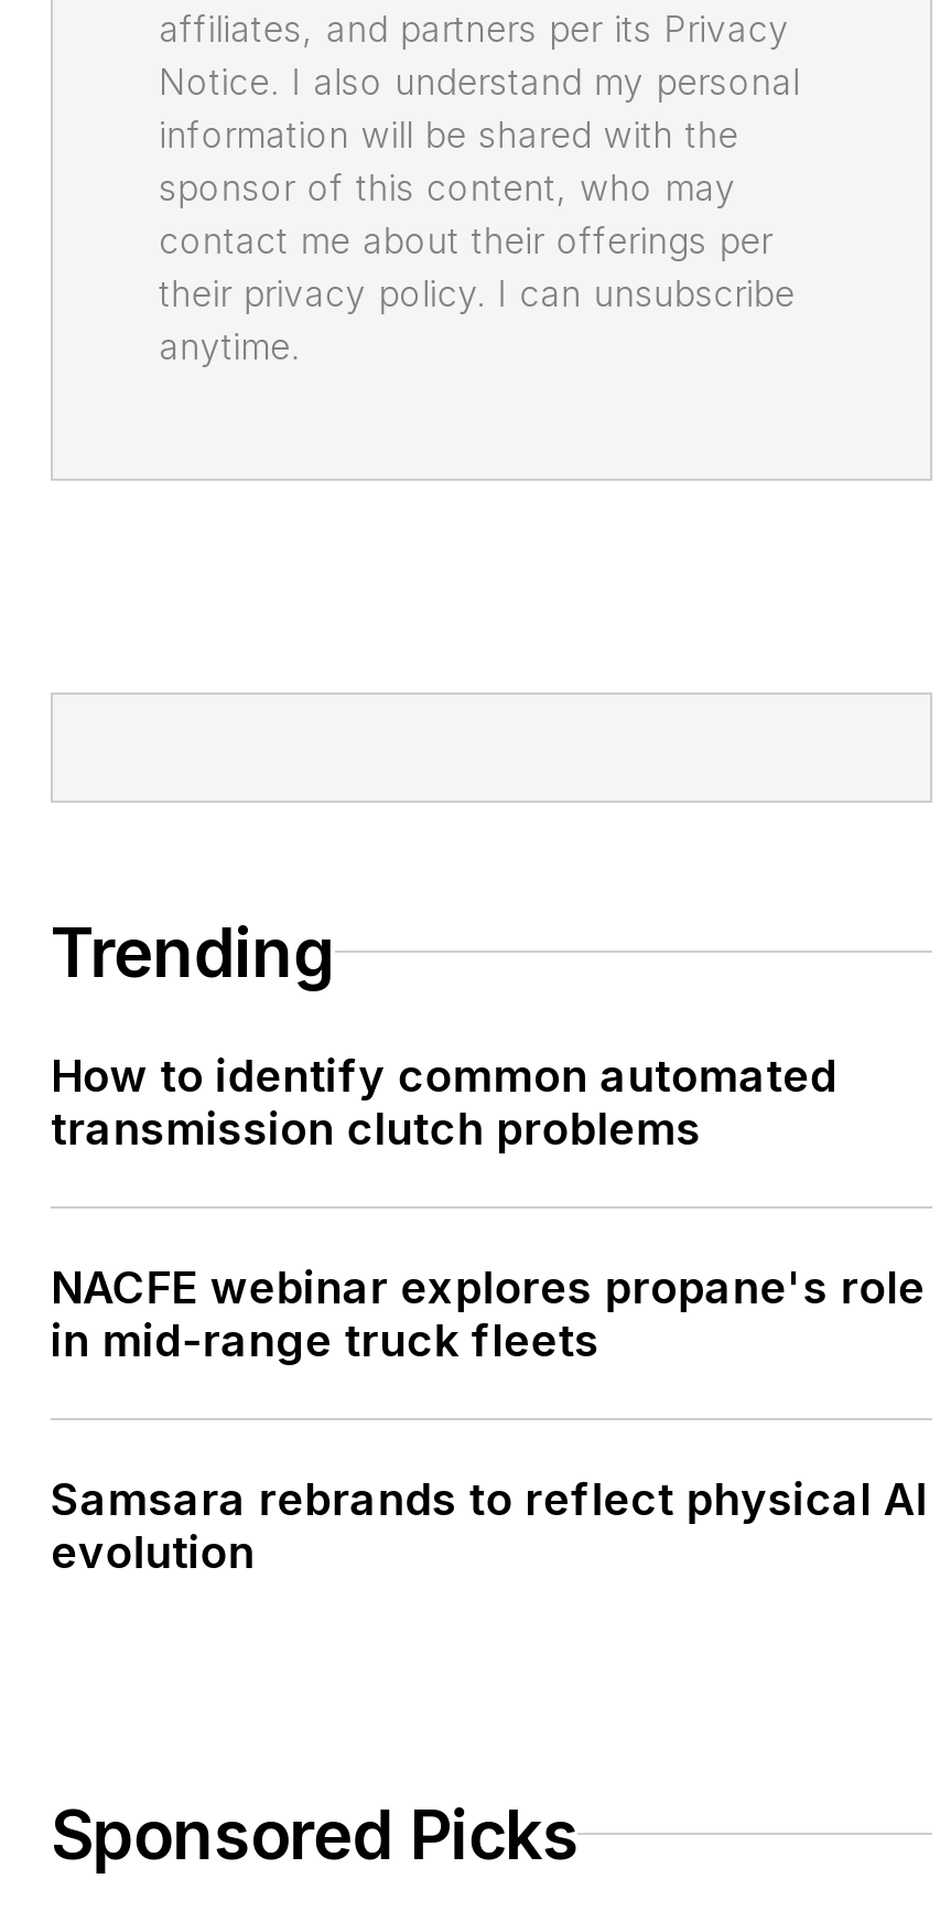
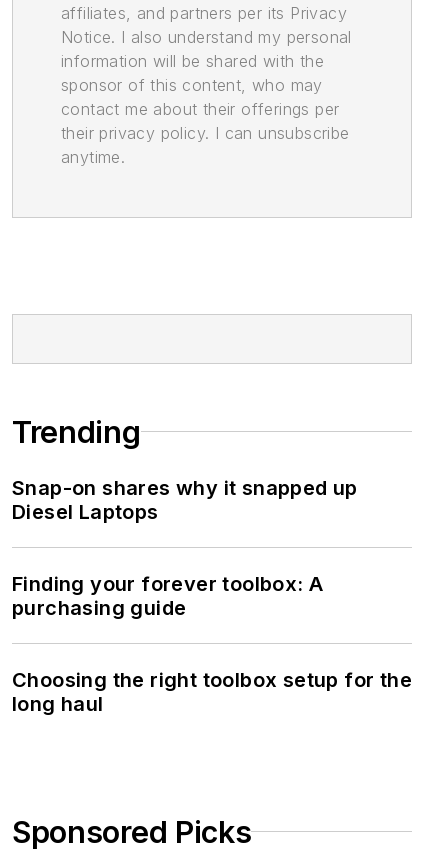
[51,1049,837,1155] How to identify common automated | transmission clutch problems -> [12,476,358,524] Snap-on shares why it snapped up | Diesel Laptops
[51,1261,925,1366] NACFE webinar explores propane's role | in mid-range truck fleets -> [12,572,323,620] Finding your forever toolbox: A | purchasing guide
[51,1472,927,1578] Samsara rebrands to reflect physical AI | evolution -> [12,668,412,716] Choosing the right toolbox setup for the | long haul

